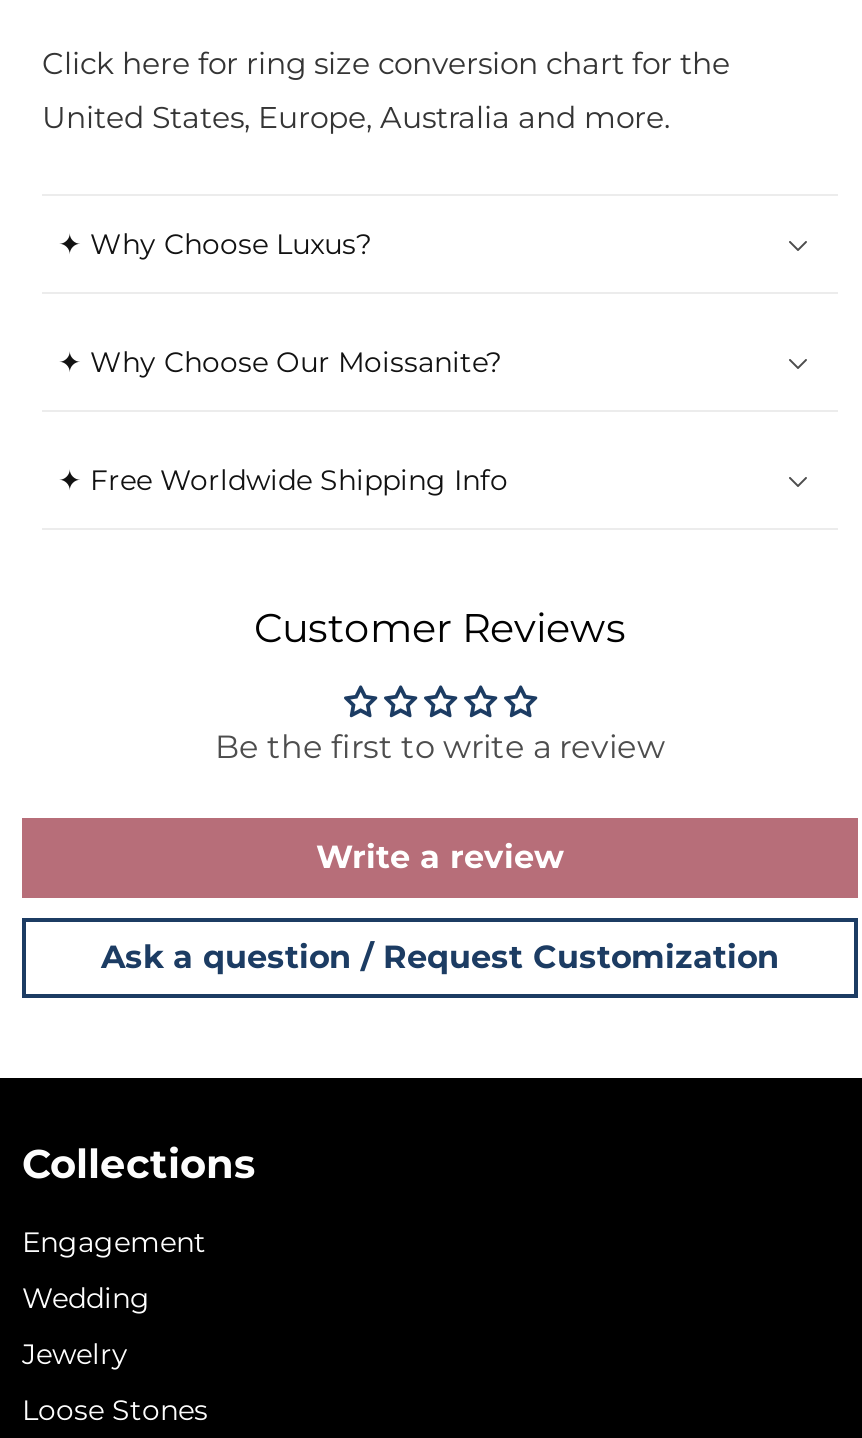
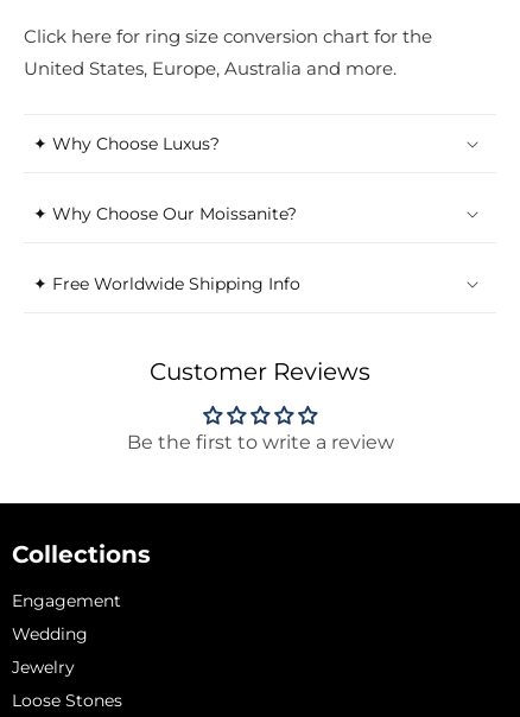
[101,838,779,976] Write a review | Ask a question / Request Customization -> none

